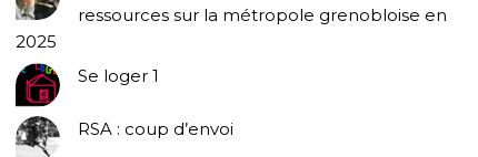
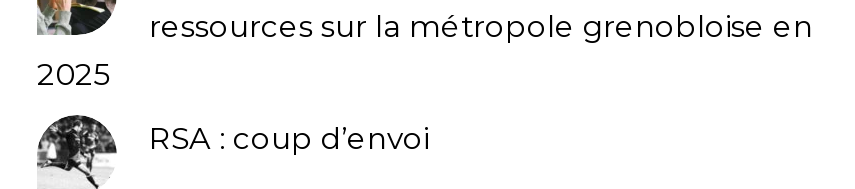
[14,64,159,107] [image] | Se loger 1 -> none

